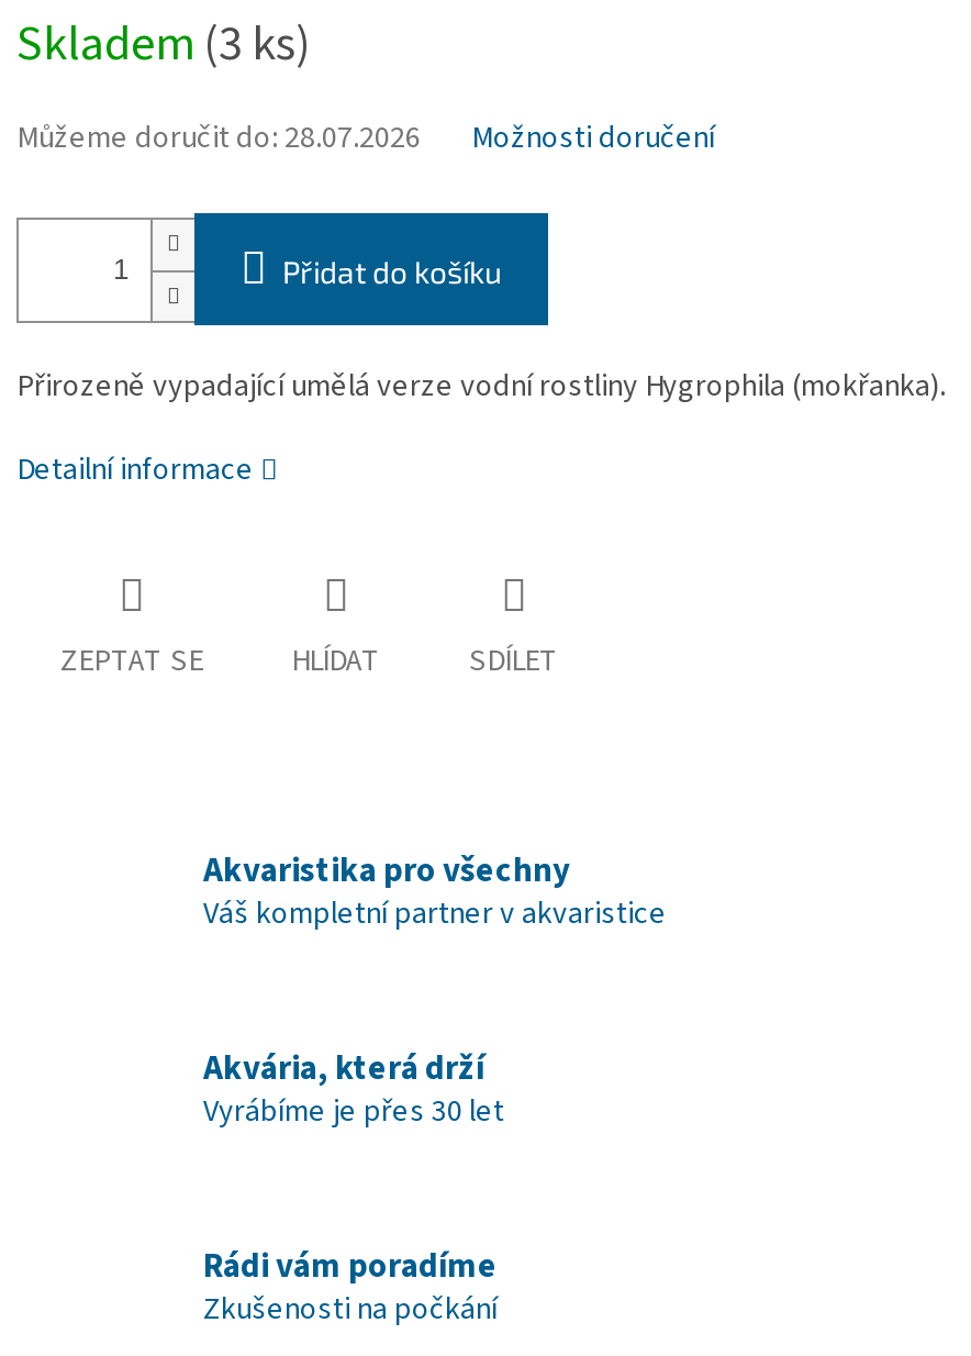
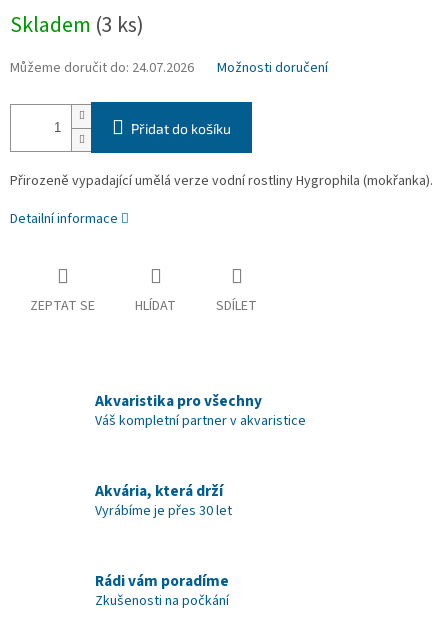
[16,117,421,161] Můžeme doručit do: 28.07.2026 -> [10,58,194,78] Můžeme doručit do: 24.07.2026

